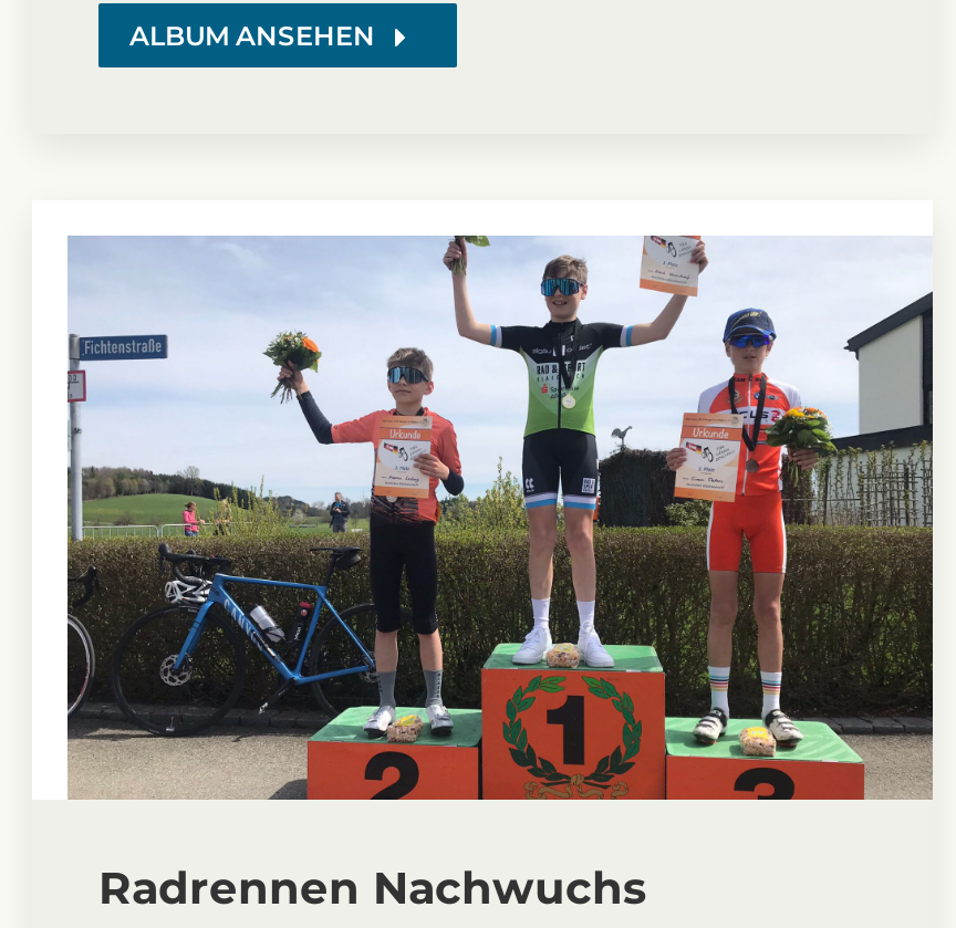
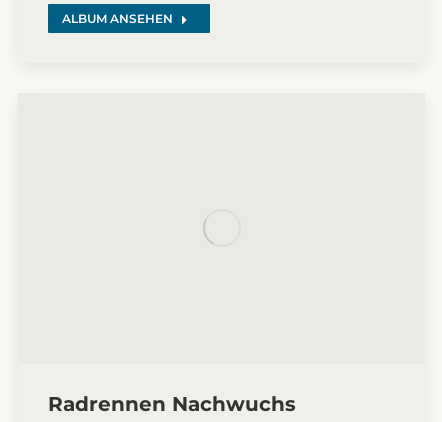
[65,233,935,802] [image] -> none

